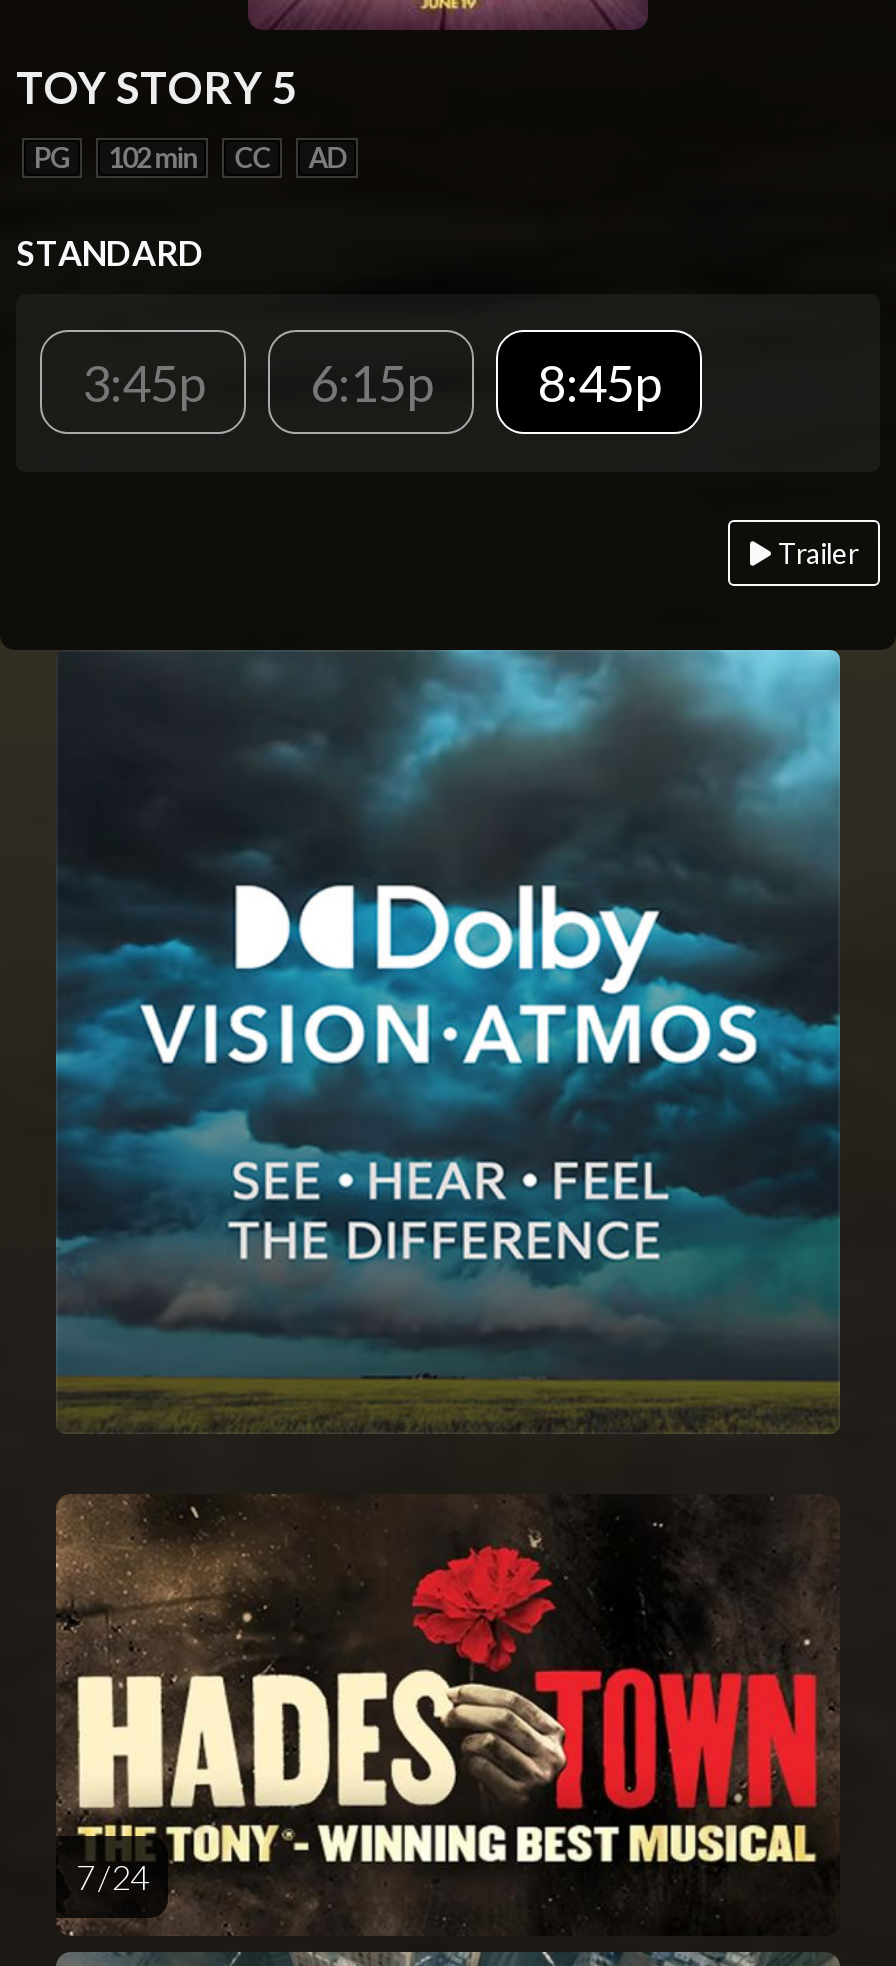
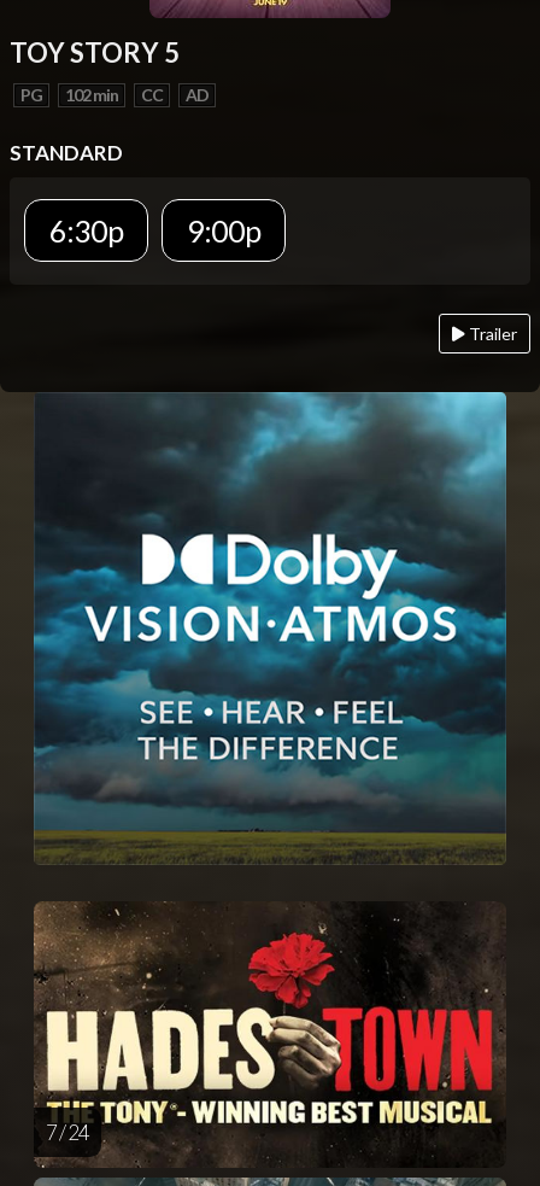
[82,353,660,413] 3:45p | 6:15p | 8:45p -> [49,213,260,249] 6:30p | 9:00p

